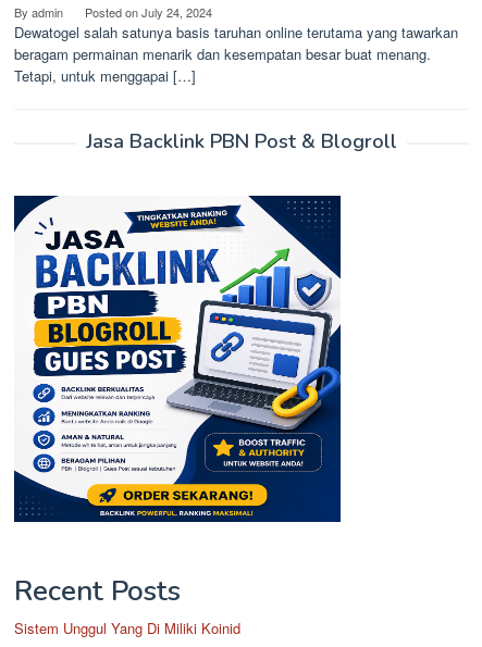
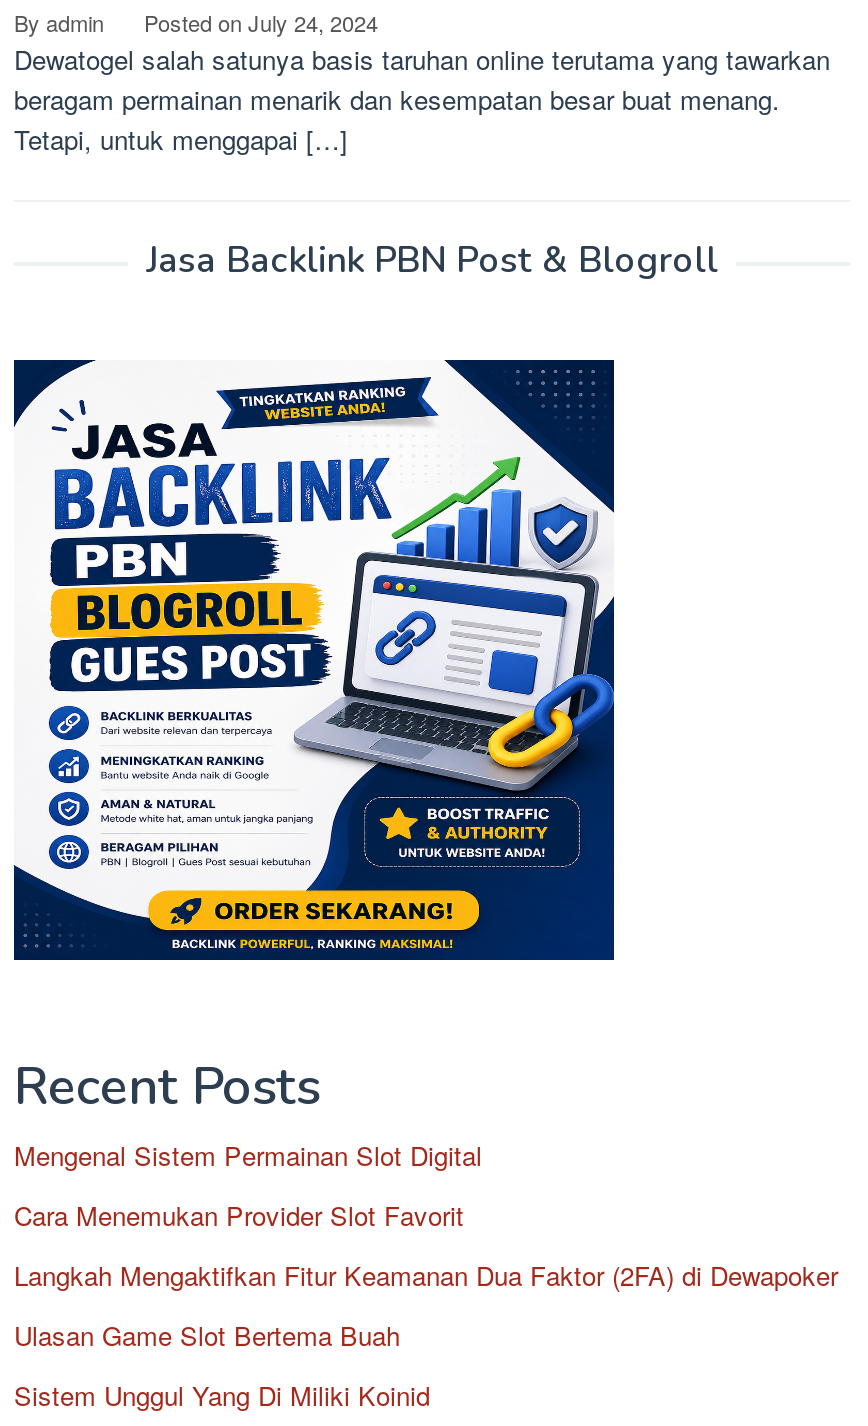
none -> [14,1136,838,1354] Mengenal Sistem Permainan Slot Digital | Cara Menemukan Provider Slot Favorit | Langkah Mengaktifkan Fitur Keamanan Dua Faktor (2FA) di Dewapoker | Ulasan Game Slot Bertema Buah

